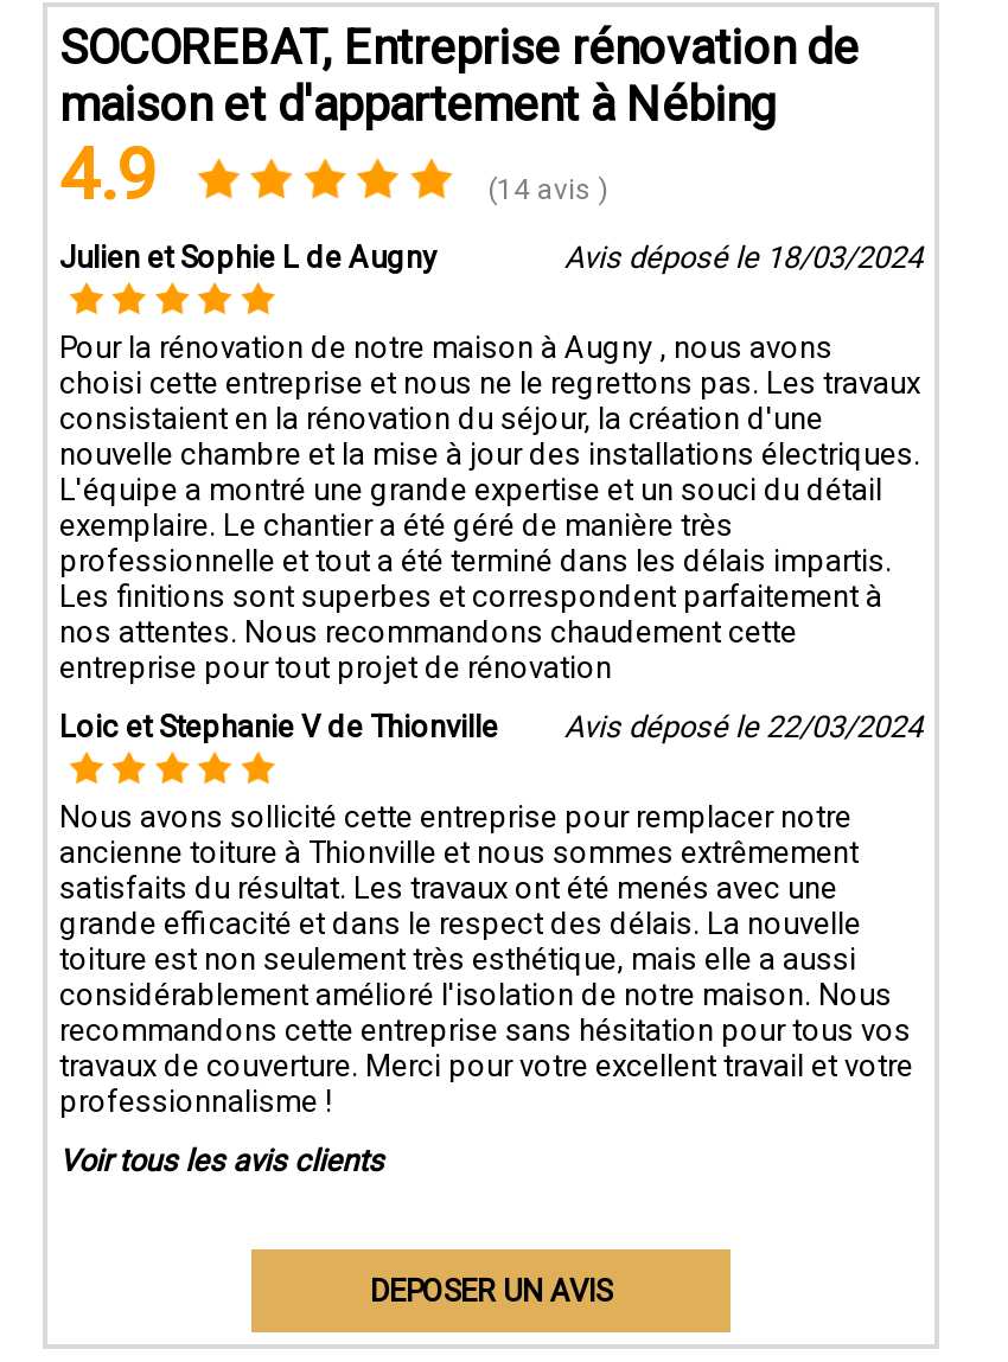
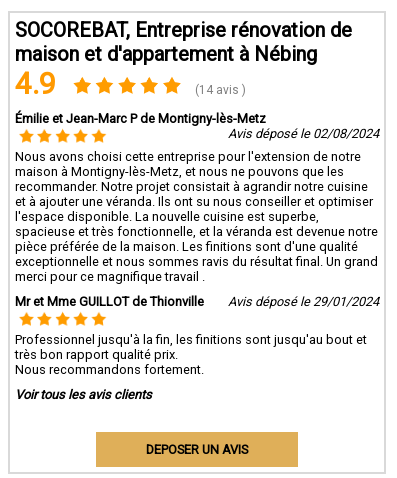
[59,238,922,274] Julien et Sophie L de Augny | Avis déposé le 18/03/2024 -> [15,110,379,140] Émilie et Jean-Marc P de Montigny-lès-Metz | Avis déposé le 02/08/2024
[59,328,920,684] Pour la rénovation de notre maison à Augny , nous avons | choisi cette entreprise et nous ne le regrettons pas. Les travaux | consistaient en la rénovation du séjour, la création d'une | nouvelle chambre et la mise à jour des installations électriques. | L'équipe a montré une grande expertise et un souci du détail | exemplaire. Le chantier a été géré de manière très | professionnelle et tout a été terminé dans les délais impartis. | Les finitions sont superbes et correspondent parfaitement à | nos attentes. Nous recommandons chaudement cette | entreprise pour tout projet de rénovation -> [15,148,378,283] Nous avons choisi cette entreprise pour l'extension de notre | maison à Montigny-lès-Metz, et nous ne pouvons que les | recommander. Notre projet consistait à agrandir notre cuisine | et à ajouter une véranda. Ils ont su nous conseiller et optimiser | l'espace disponible. La nouvelle cuisine est superbe, | spacieuse et très fonctionnelle, et la véranda est devenue notre | pièce préférée de la maison. Les finitions sont d'une qualité | exceptionnelle et nous sommes ravis du résultat final. Un grand | merci pour ce magnifique travail .
[59,708,922,743] Loic et Stephanie V de Thionville | Avis déposé le 22/03/2024 -> [15,293,379,308] Mr et Mme GUILLOT de Thionville | Avis déposé le 29/01/2024
[59,798,913,1118] Nous avons sollicité cette entreprise pour remplacer notre | ancienne toiture à Thionville et nous sommes extrêmement | satisfaits du résultat. Les travaux ont été menés avec une | grande efficacité et dans le respect des délais. La nouvelle | toiture est non seulement très esthétique, mais elle a aussi | considérablement amélioré l'isolation de notre maison. Nous | recommandons cette entreprise sans hésitation pour tous vos | travaux de couverture. Merci pour votre excellent travail et votre | professionnalisme ! -> [15,331,367,376] Professionnel jusqu'à la fin, les finitions sont jusqu'au bout et | très bon rapport qualité prix. | Nous recommandons fortement.

